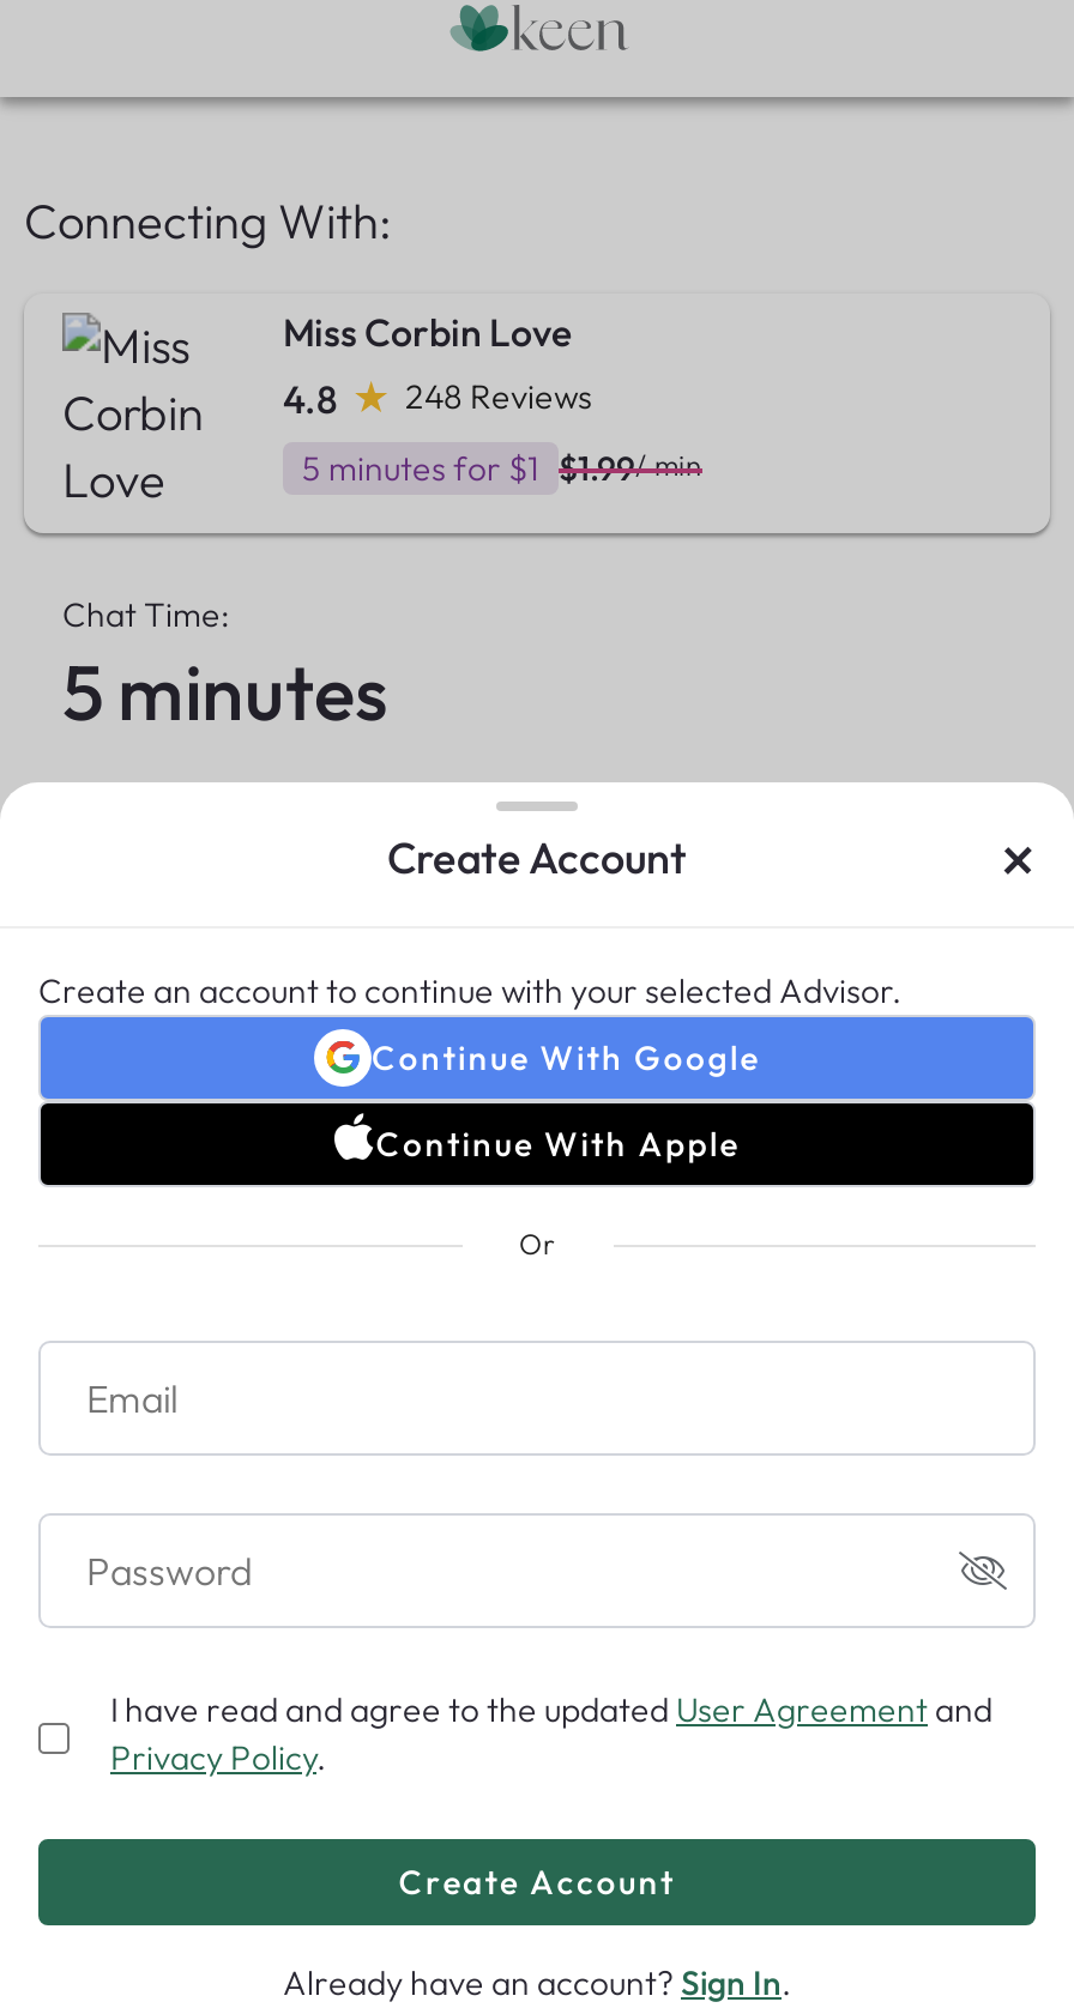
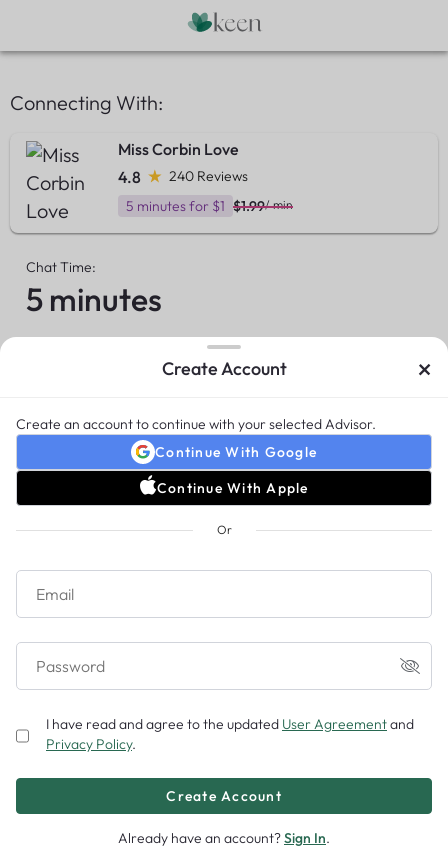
[283,375,592,423] 4.8 248 Reviews -> [118,167,248,187] 4.8 240 Reviews

